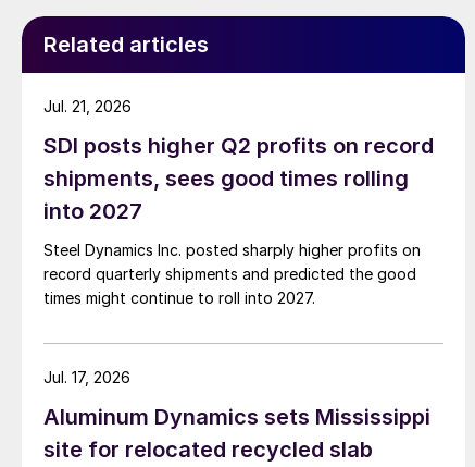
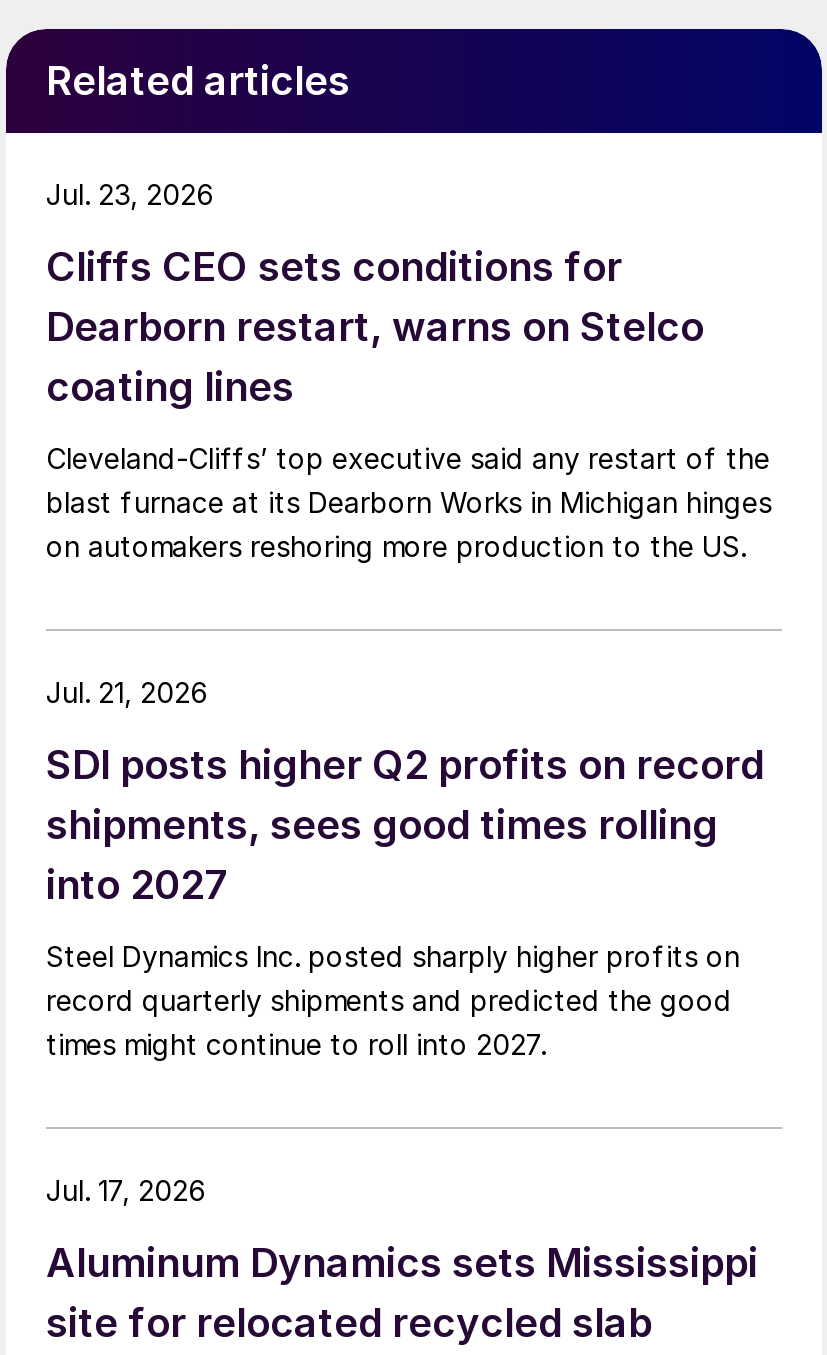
none -> [46,242,772,562] Cliffs CEO sets conditions for | Dearborn restart, warns on Stelco | coating lines | Cleveland-Cliffs’ top executive said any restart of the | blast furnace at its Dearborn Works in Michigan hinges | on automakers reshoring more production to the US.
none -> [46,176,214,210] Jul. 23, 2026

